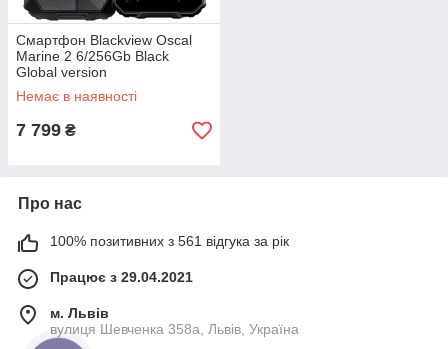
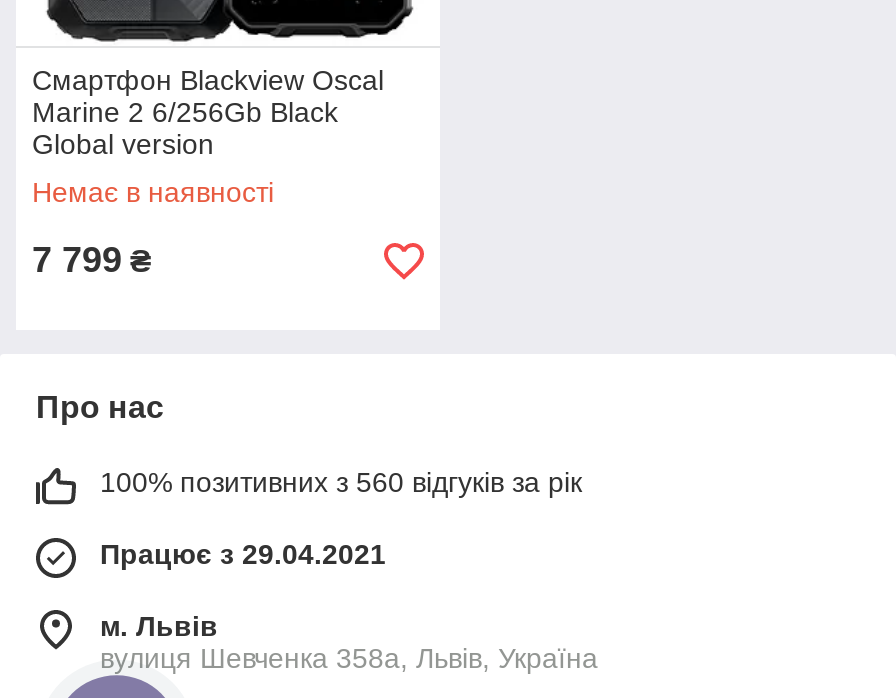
[50,233,289,249] 100% позитивних з 561 відгука за рік -> [100,466,582,498] 100% позитивних з 560 відгуків за рік

